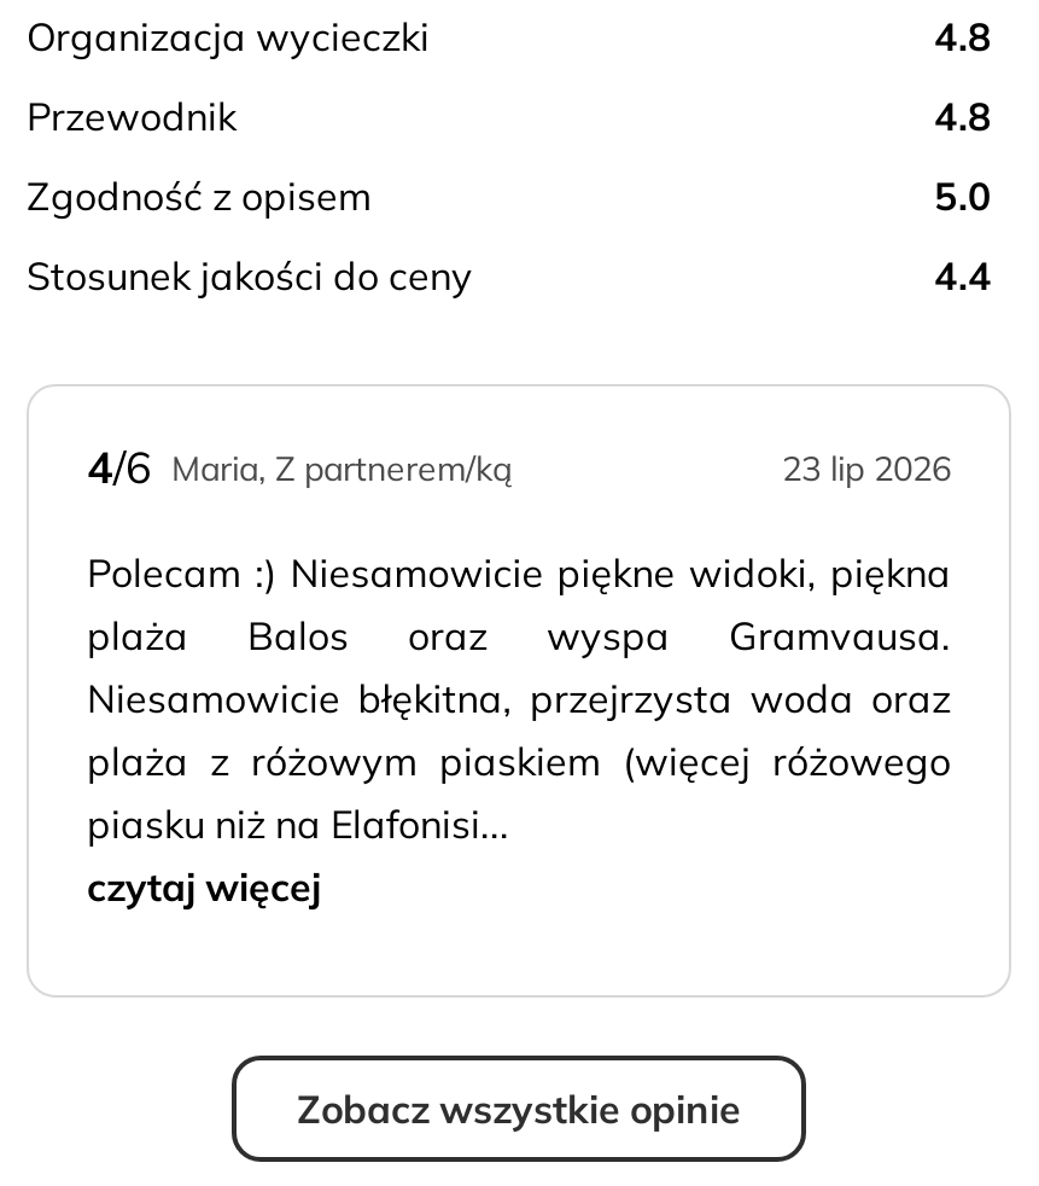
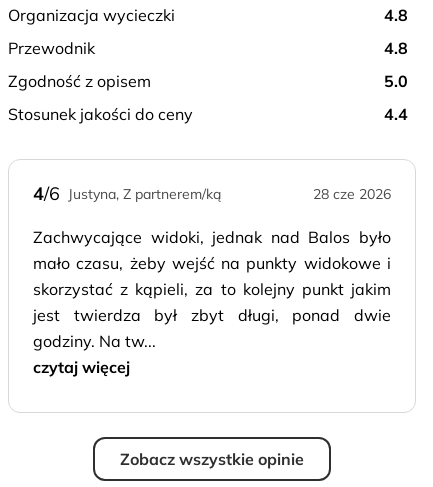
[87,440,951,495] 4/6 Maria, Z partnerem/ką | 23 lip 2026 -> [33,182,391,205] 4/6 Justyna, Z partnerem/ką | 28 cze 2026
[87,548,951,848] Polecam :) Niesamowicie piękne widoki, piękna | plaża Balos oraz wyspa Gramvausa. | Niesamowicie błękitna, przejrzysta woda oraz | plaża z różowym piaskiem (więcej różowego | piasku niż na Elafonisi... -> [33,227,391,351] Zachwycające widoki, jednak nad Balos było | mało czasu, żeby wejść na punkty widokowe i | skorzystać z kąpieli, za to kolejny punkt jakim | jest twierdza był zbyt długi, ponad dwie | godziny. Na tw...

